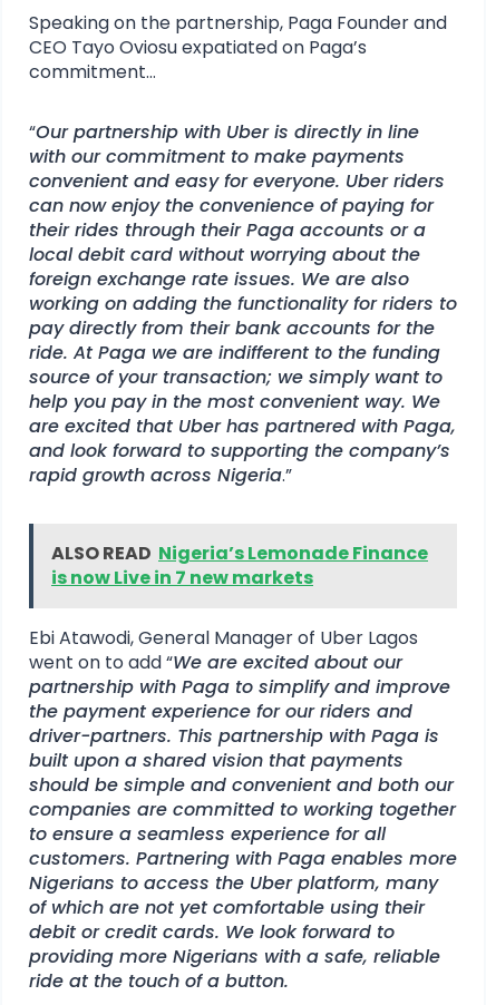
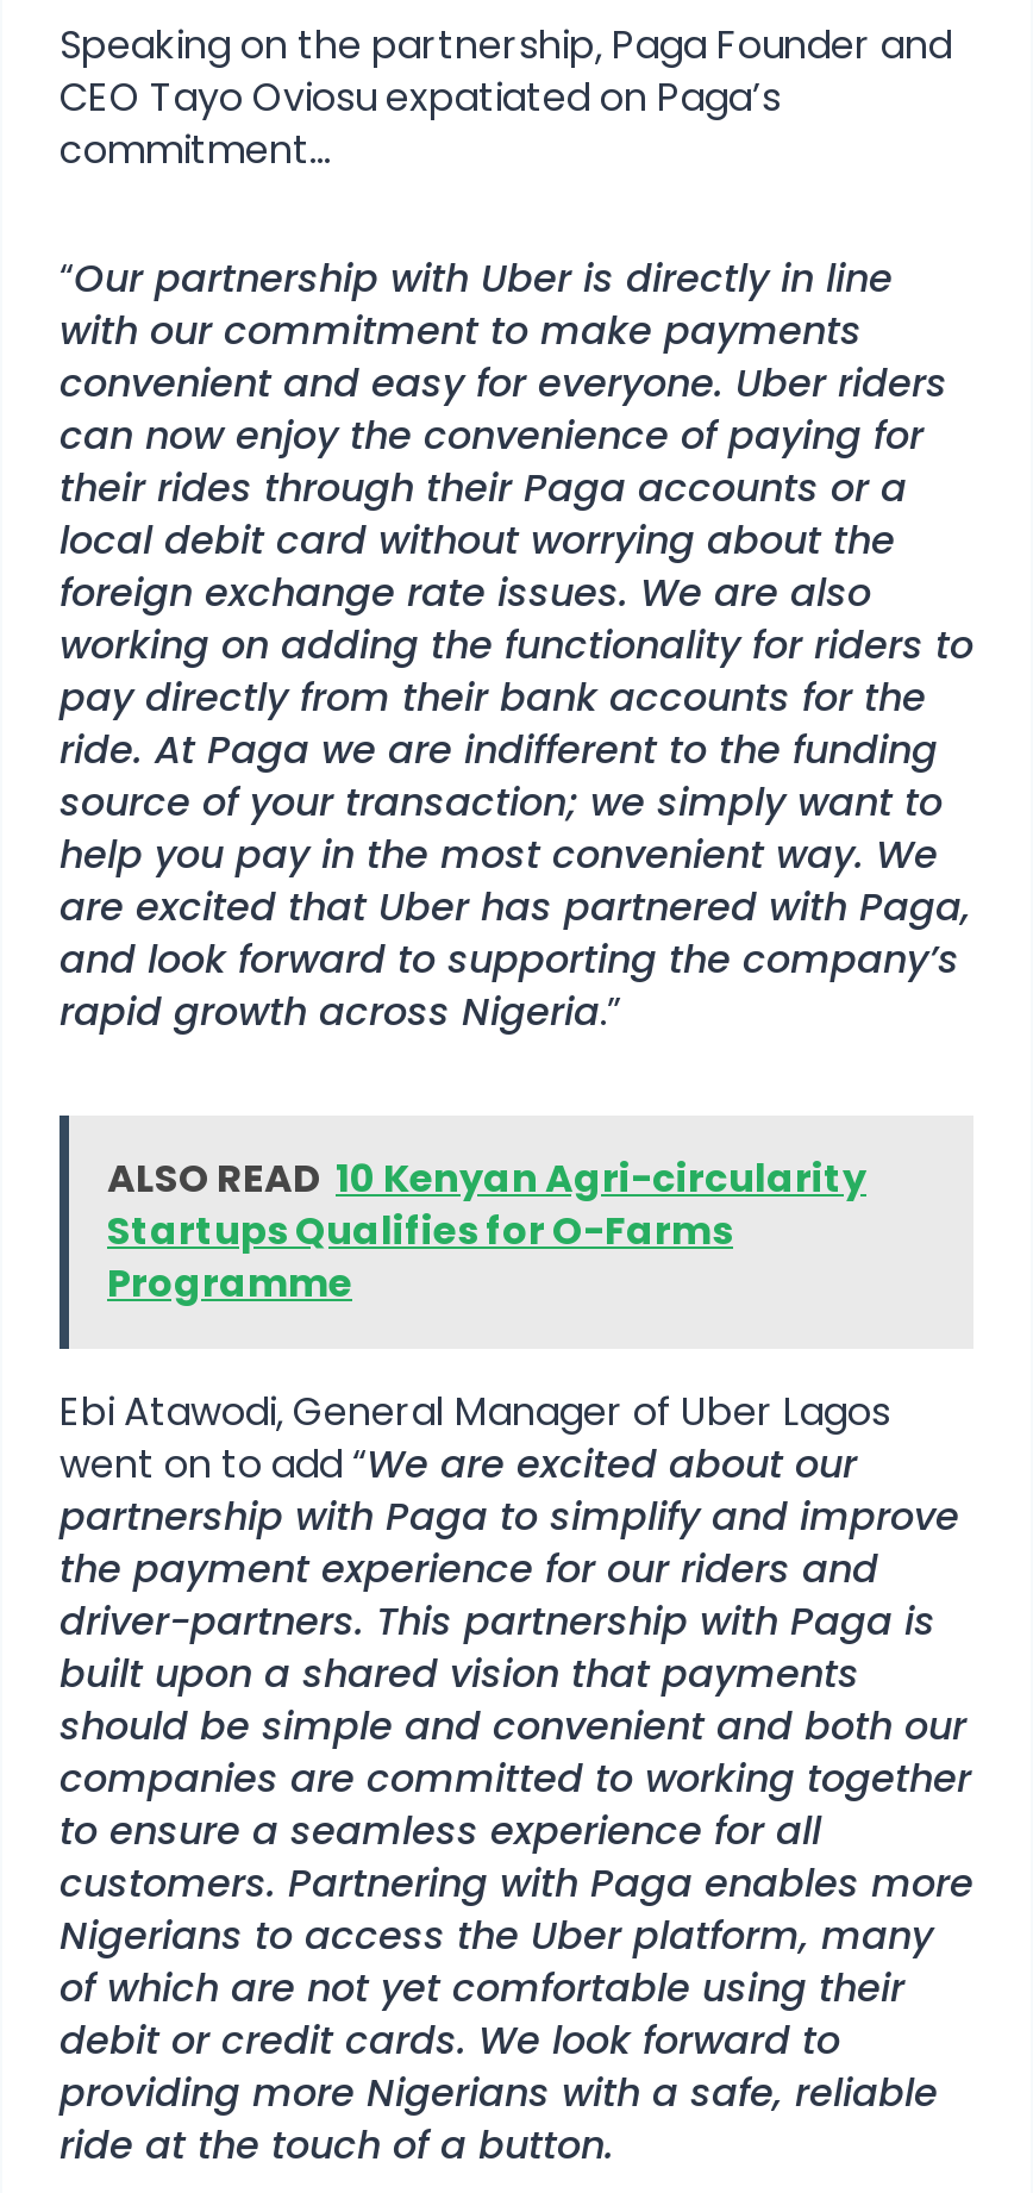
[51,540,428,590] ALSO READ Nigeria’s Lemonade Finance | is now Live in 7 new markets -> [107,1150,866,1310] ALSO READ 10 Kenyan Agri-circularity | Startups Qualifies for O-Farms | Programme

